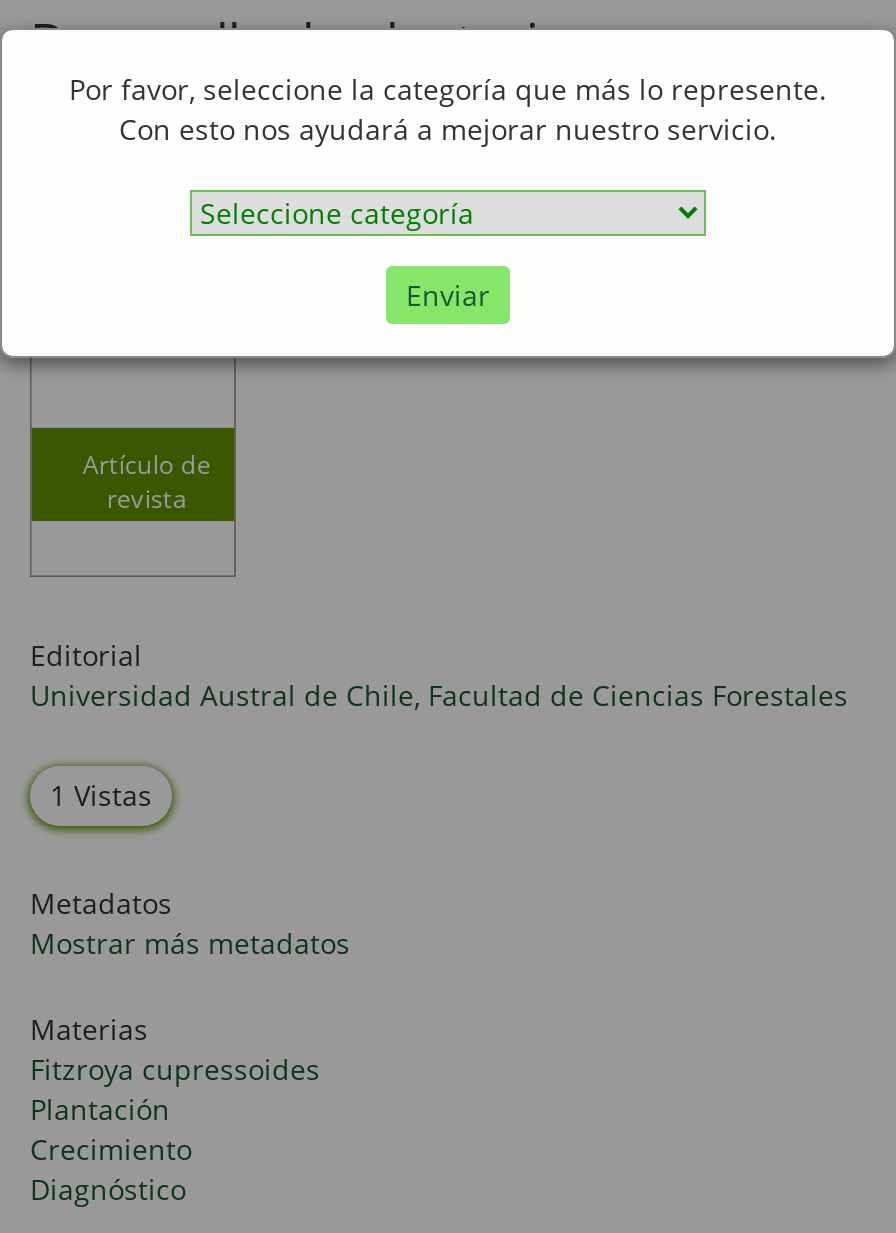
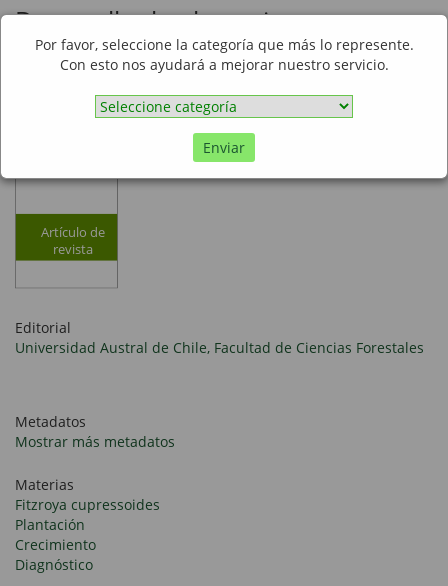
[50,777,152,815] 1 Vistas -> none

